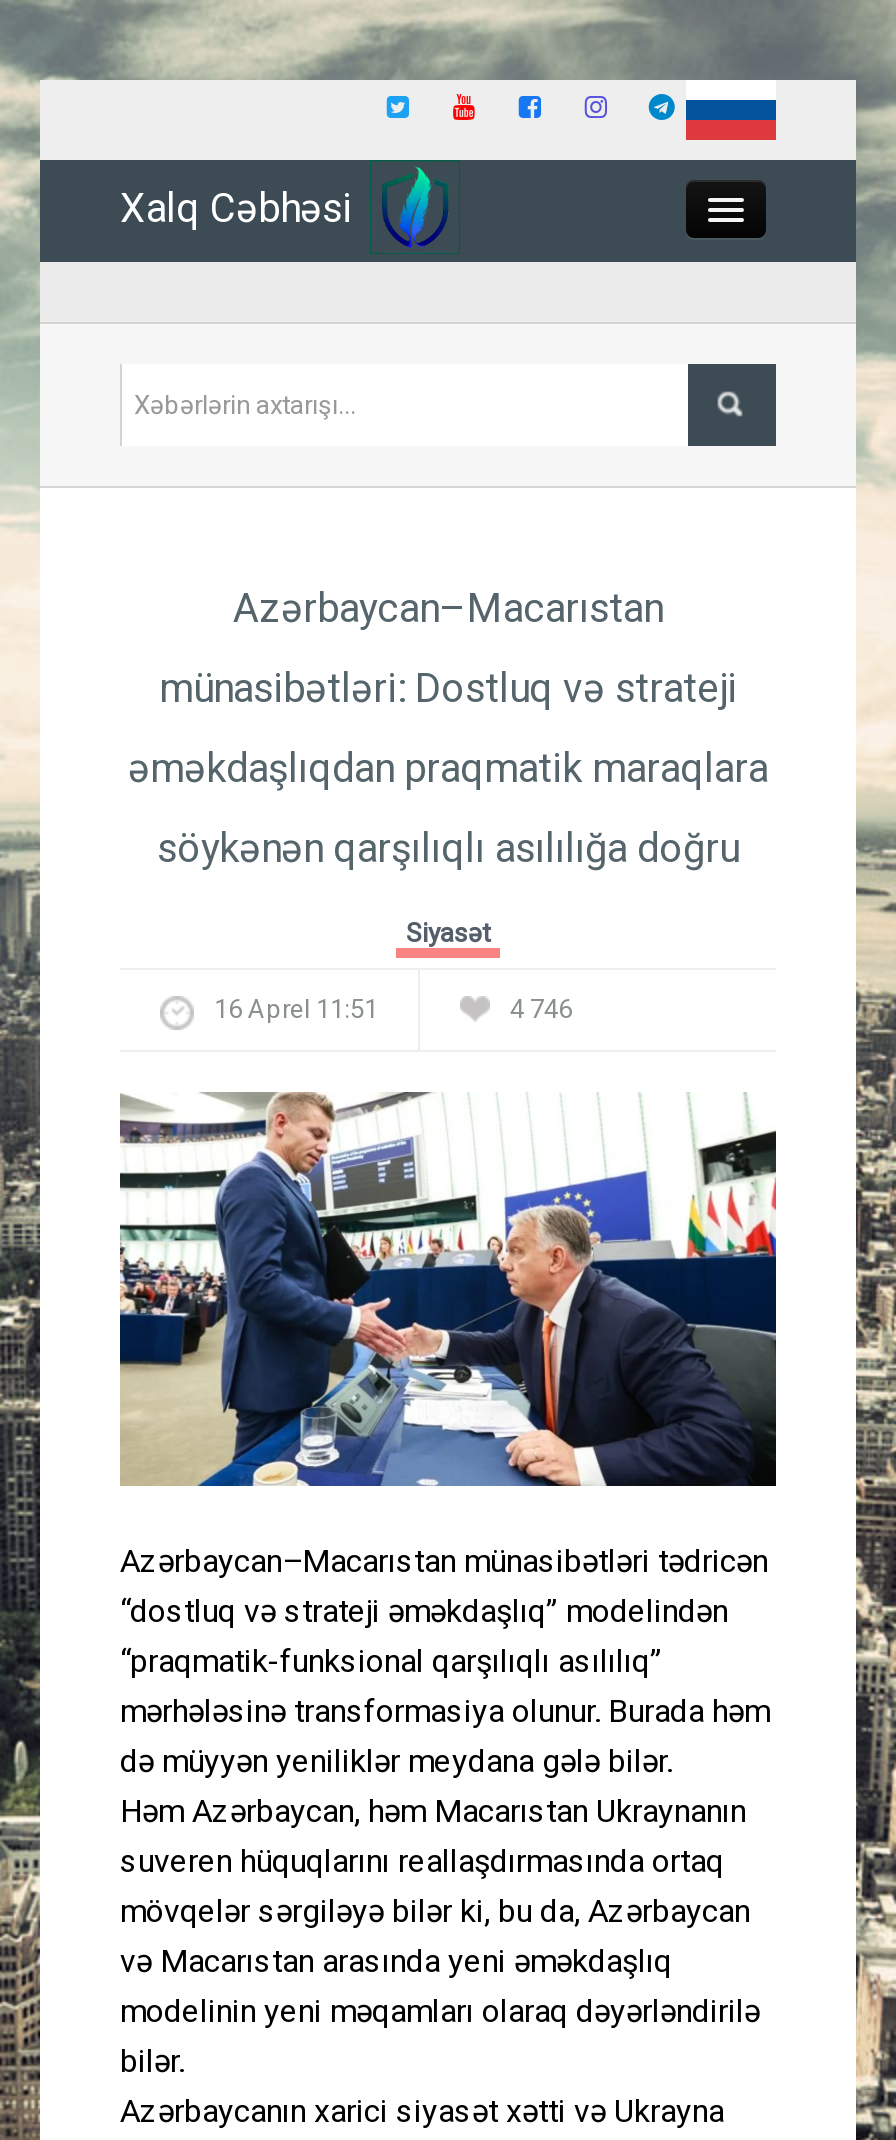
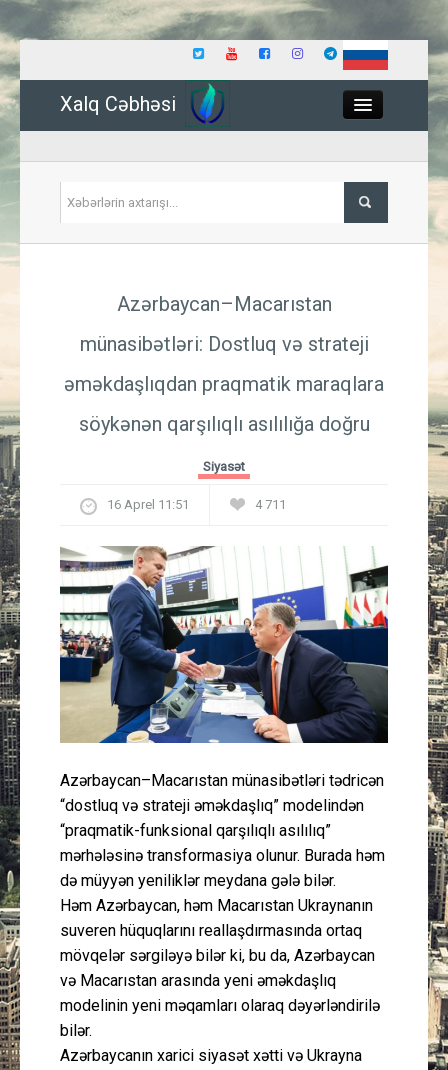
[510,994,572,1024] 4 746 -> [255,497,286,512] 4 711

